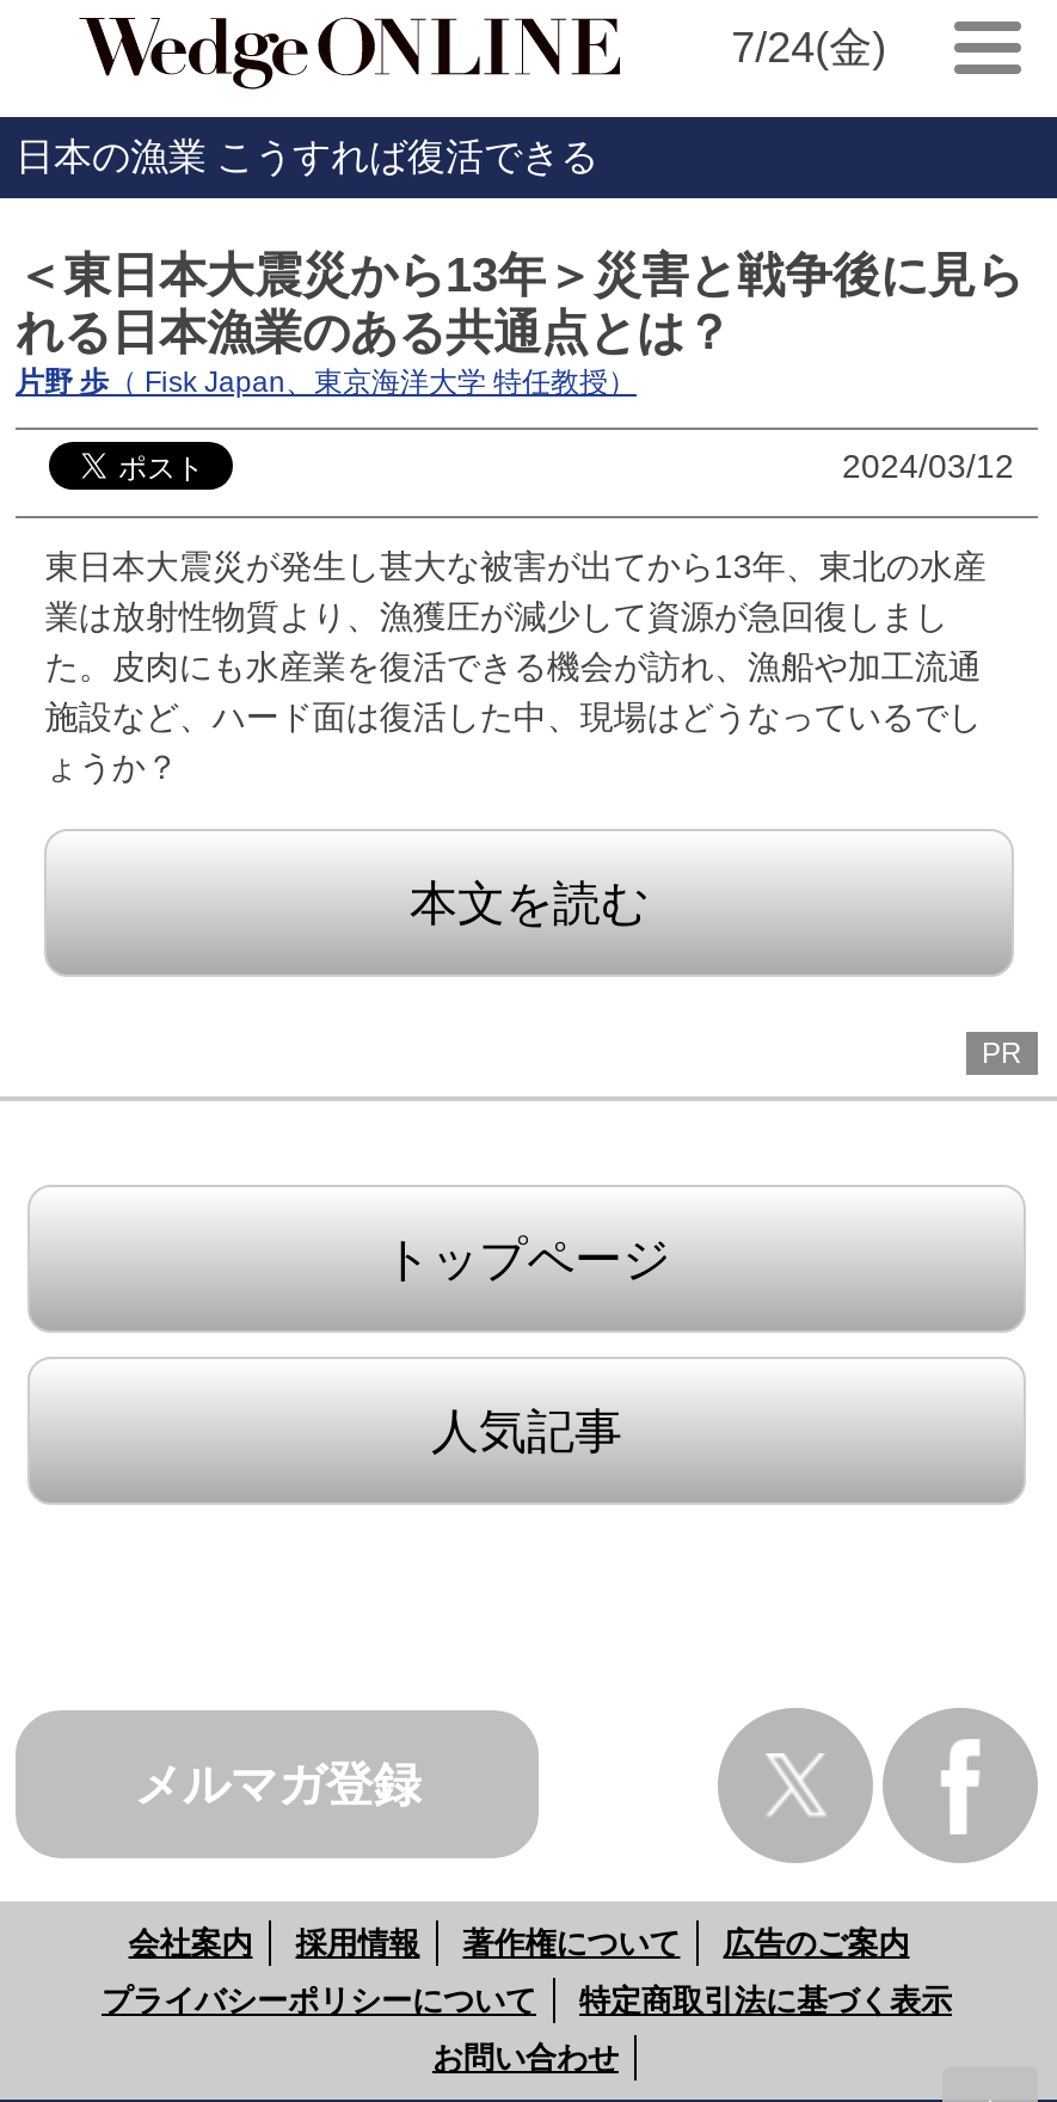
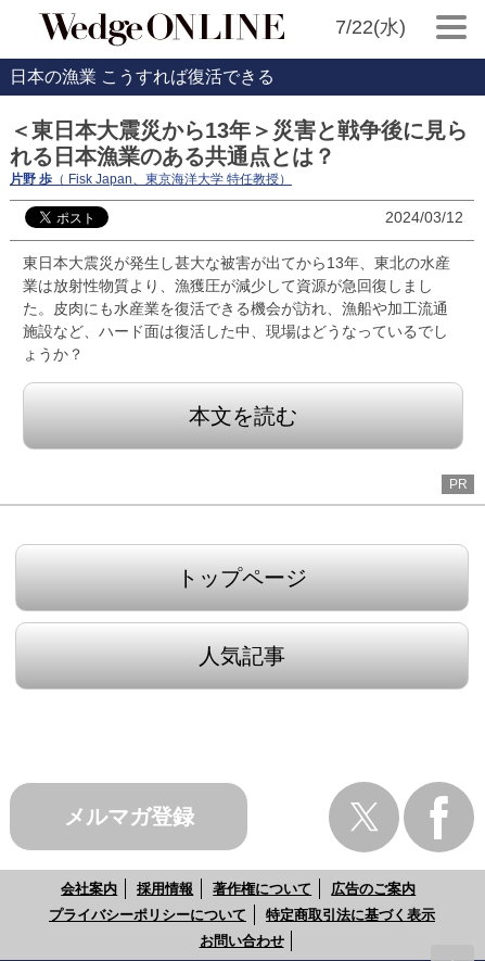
[731,24,886,72] 7/24(金) -> [335,16,405,38] 7/22(水)

